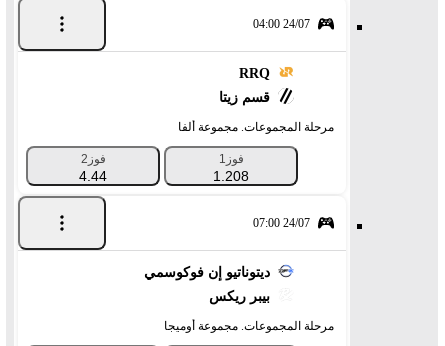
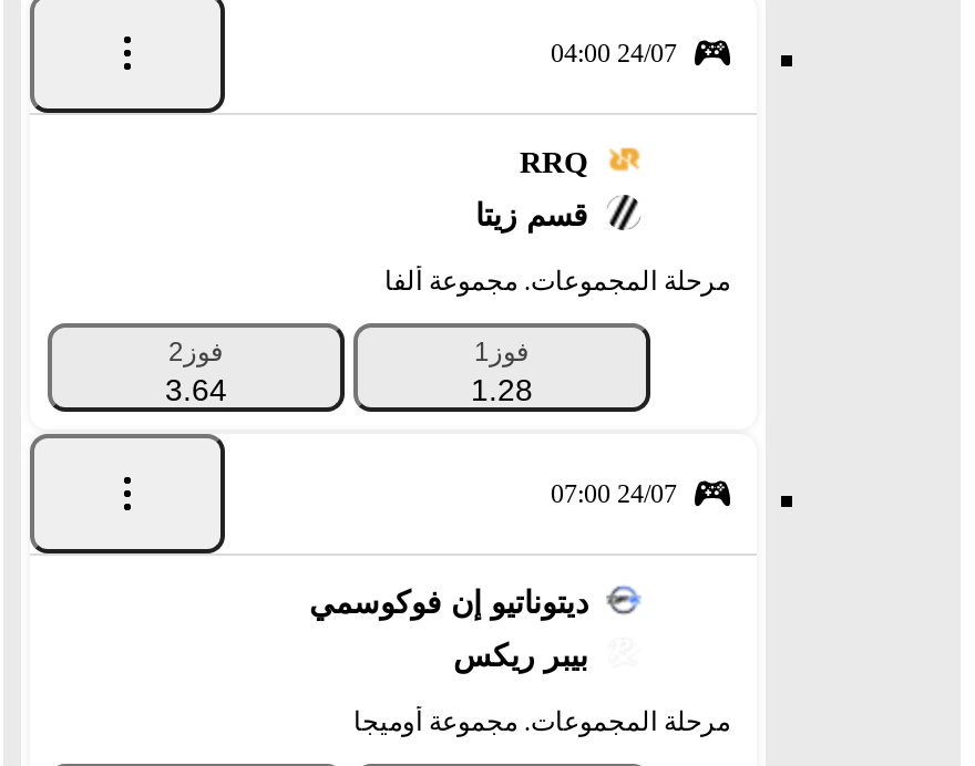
[79,168,107,184] 4.44 -> [165,372,227,407] 3.64
[213,168,249,184] 1.208 -> [471,372,533,407] 1.28

